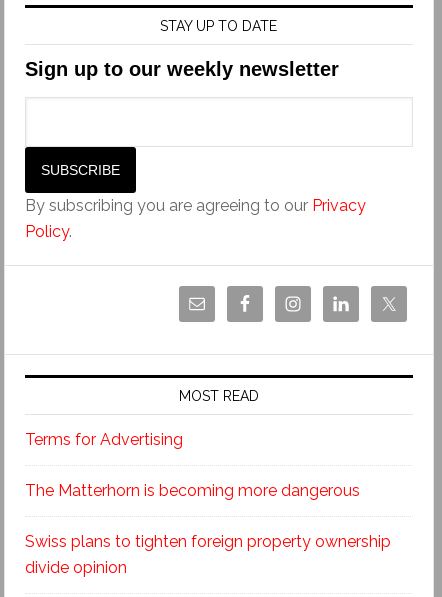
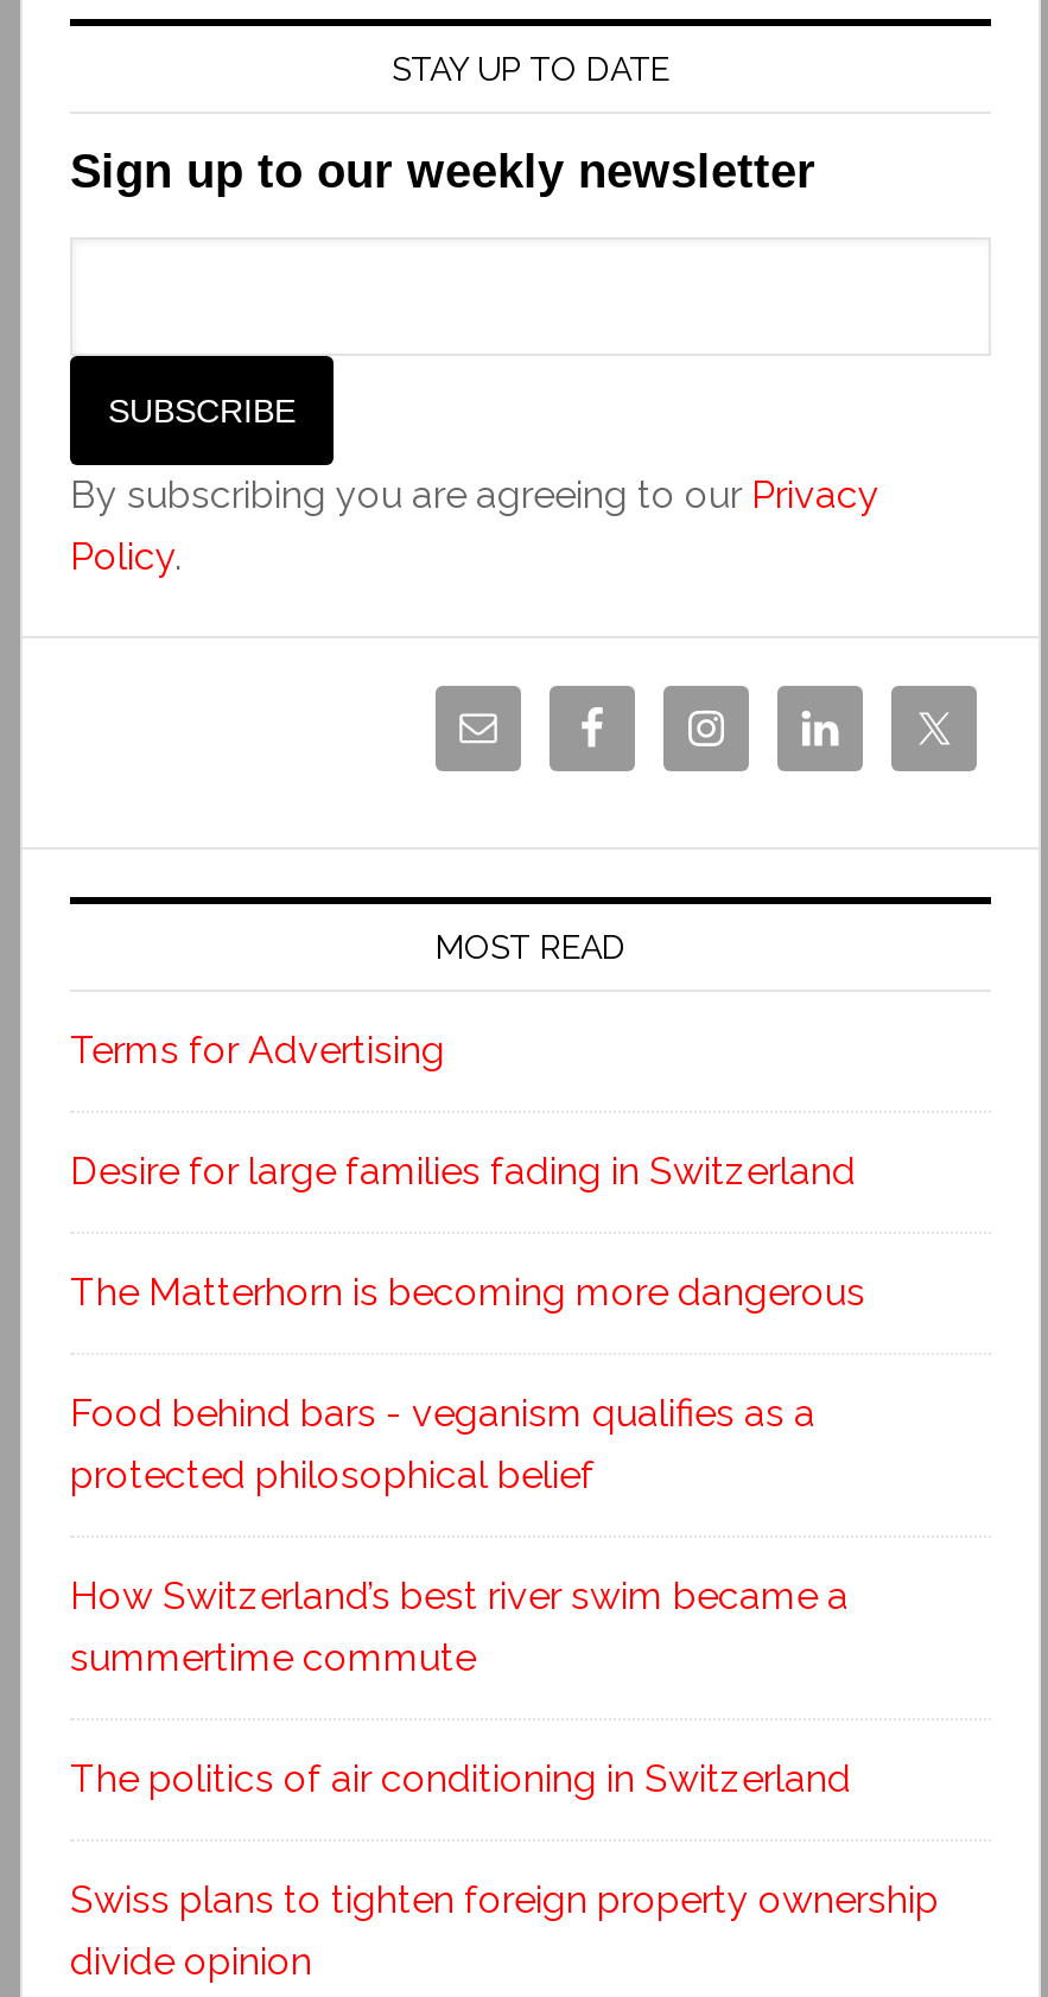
none -> [70,1150,856,1195] Desire for large families fading in Switzerland
none -> [70,1392,851,1802] Food behind bars - veganism qualifies as a | protected philosophical belief | How Switzerland’s best river swim became a | summertime commute | The politics of air conditioning in Switzerland

